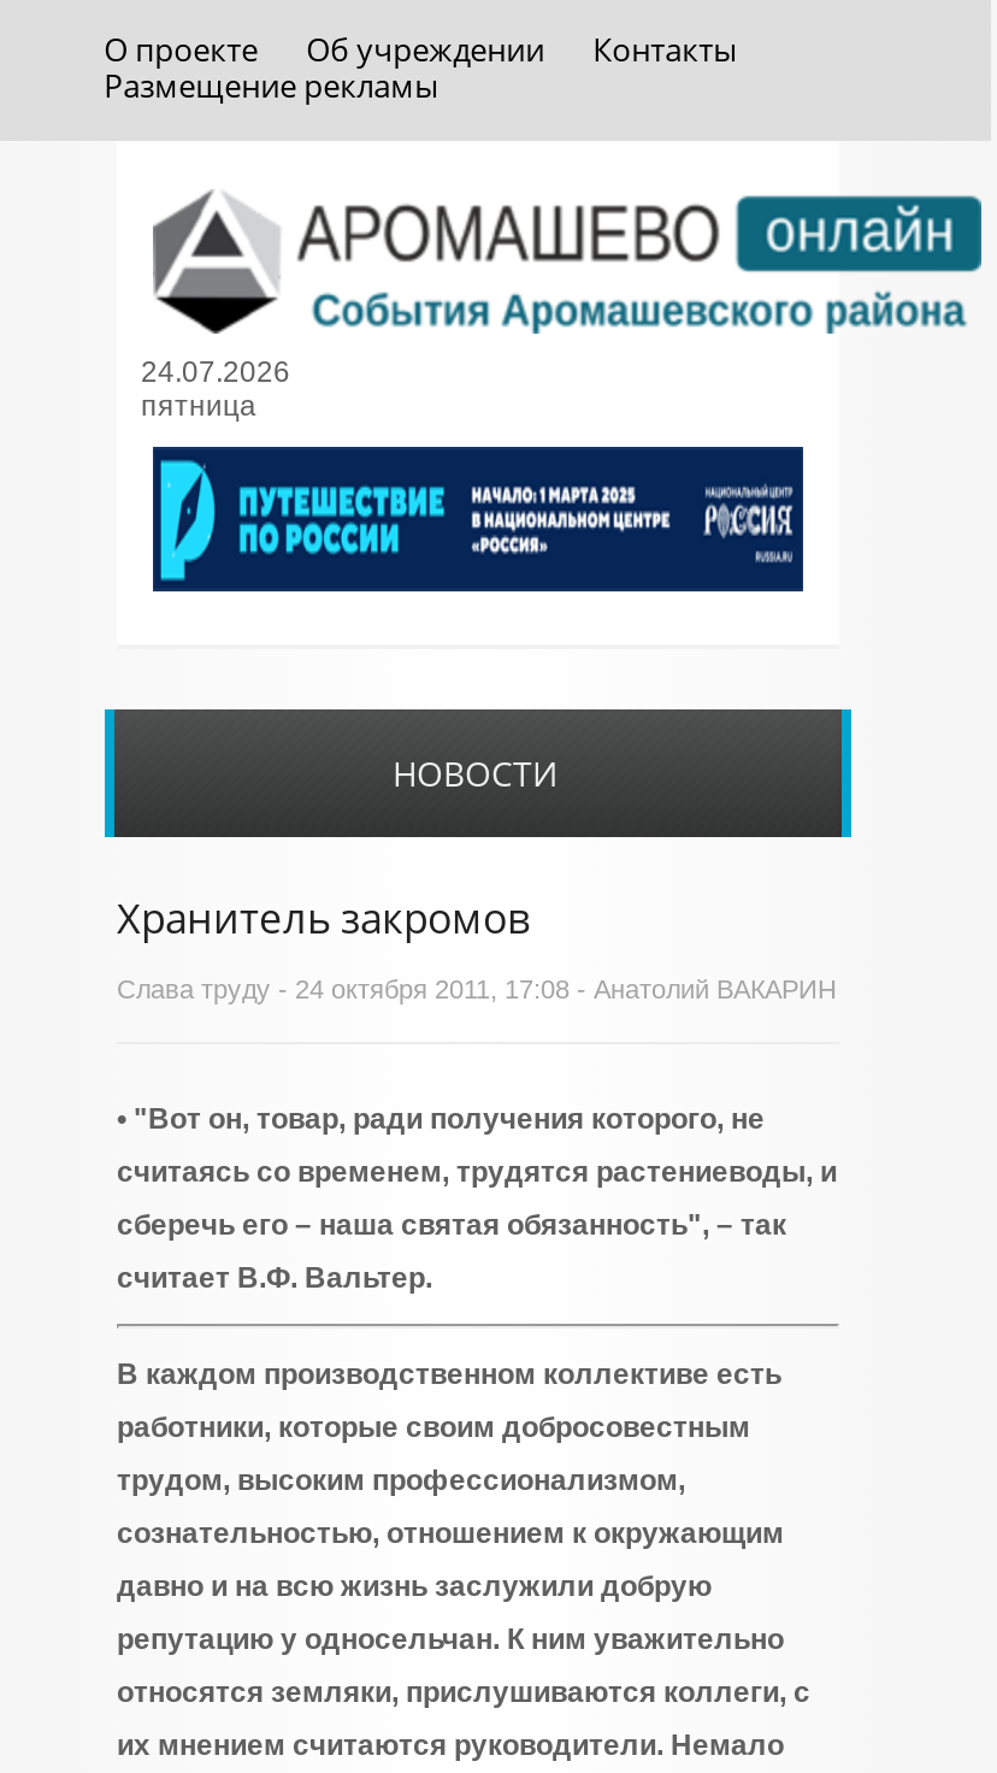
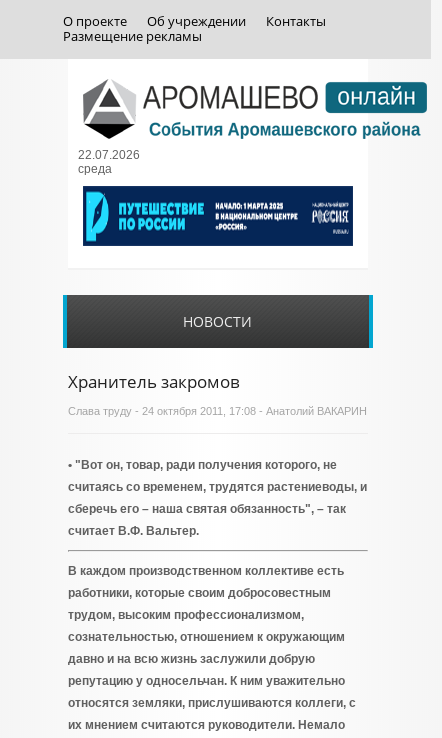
[141,355,290,423] 24.07.2026 | пятница -> [78,148,140,176] 22.07.2026 | среда

